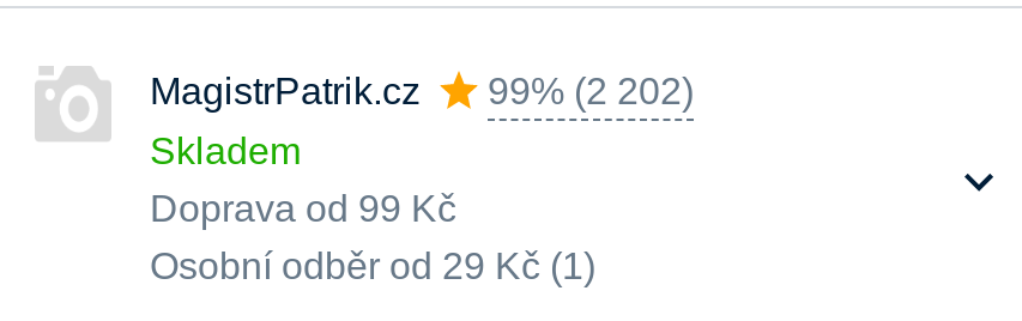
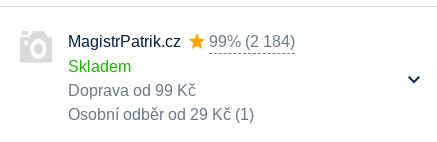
[150,71,694,111] MagistrPatrik.cz 99% (2 202) -> [68,33,295,50] MagistrPatrik.cz 99% (2 184)

